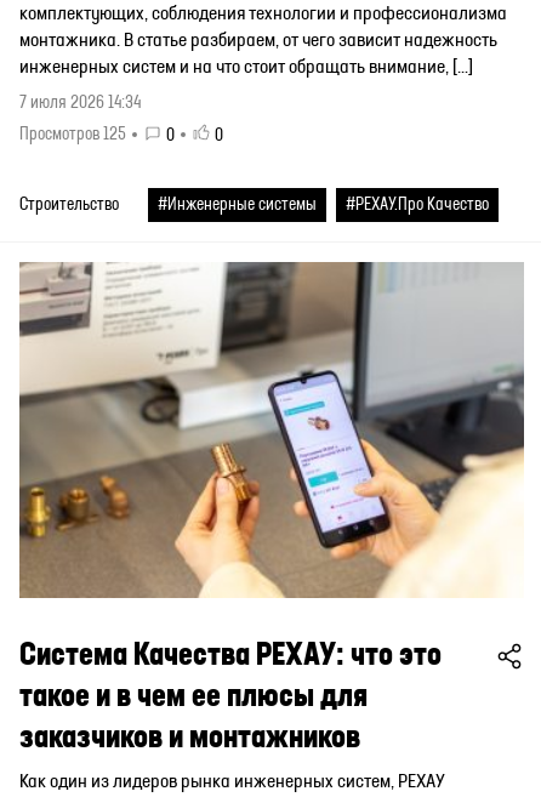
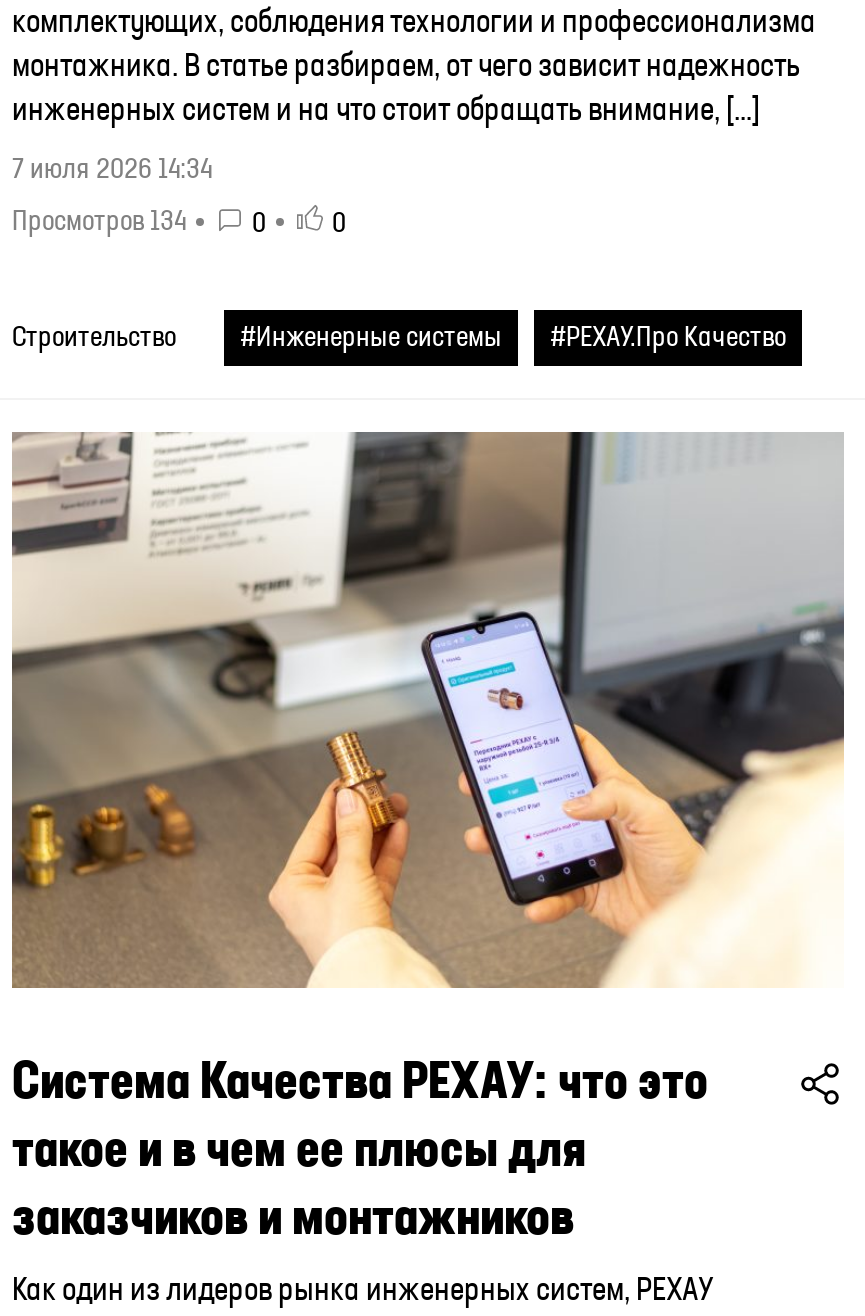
[19,126,126,143] Просмотров 125 -> [12,208,186,236] Просмотров 134

